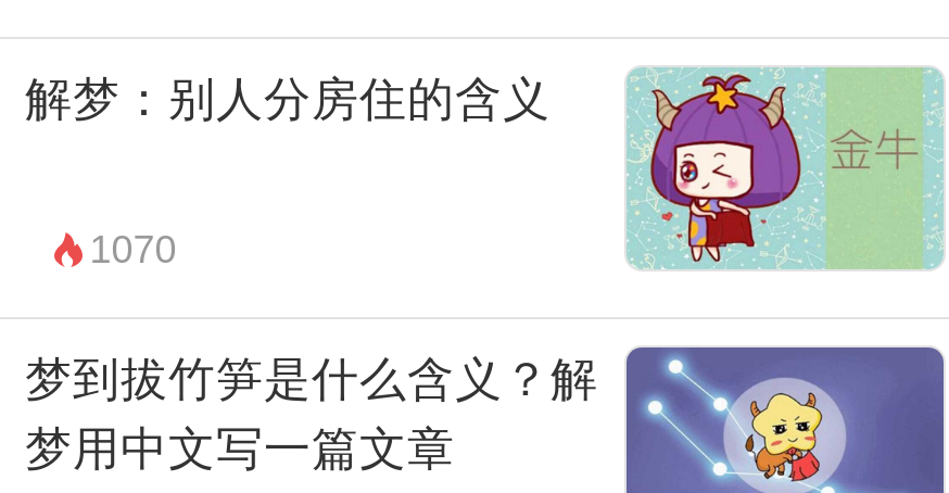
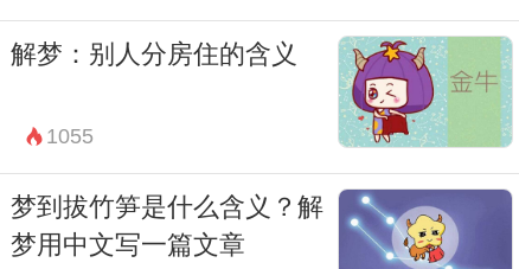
[90,229,177,272] 1070 -> [46,125,93,149] 1055

